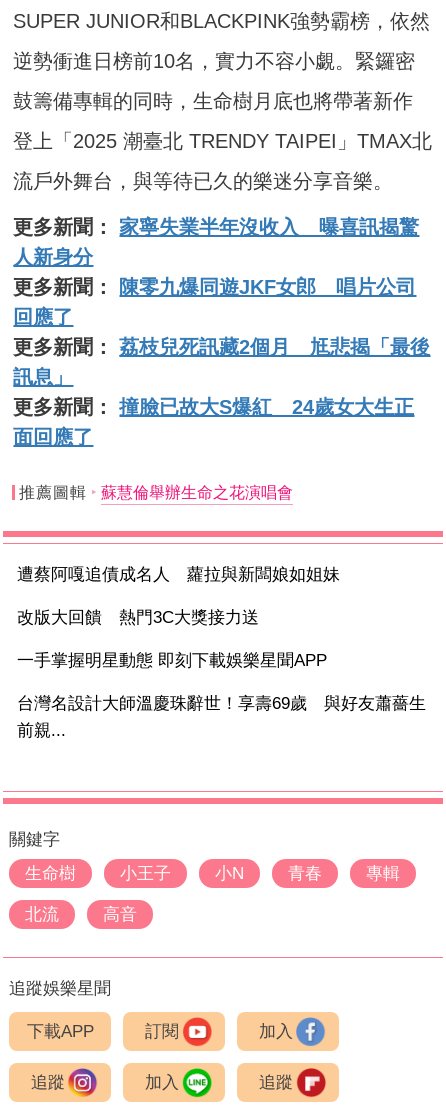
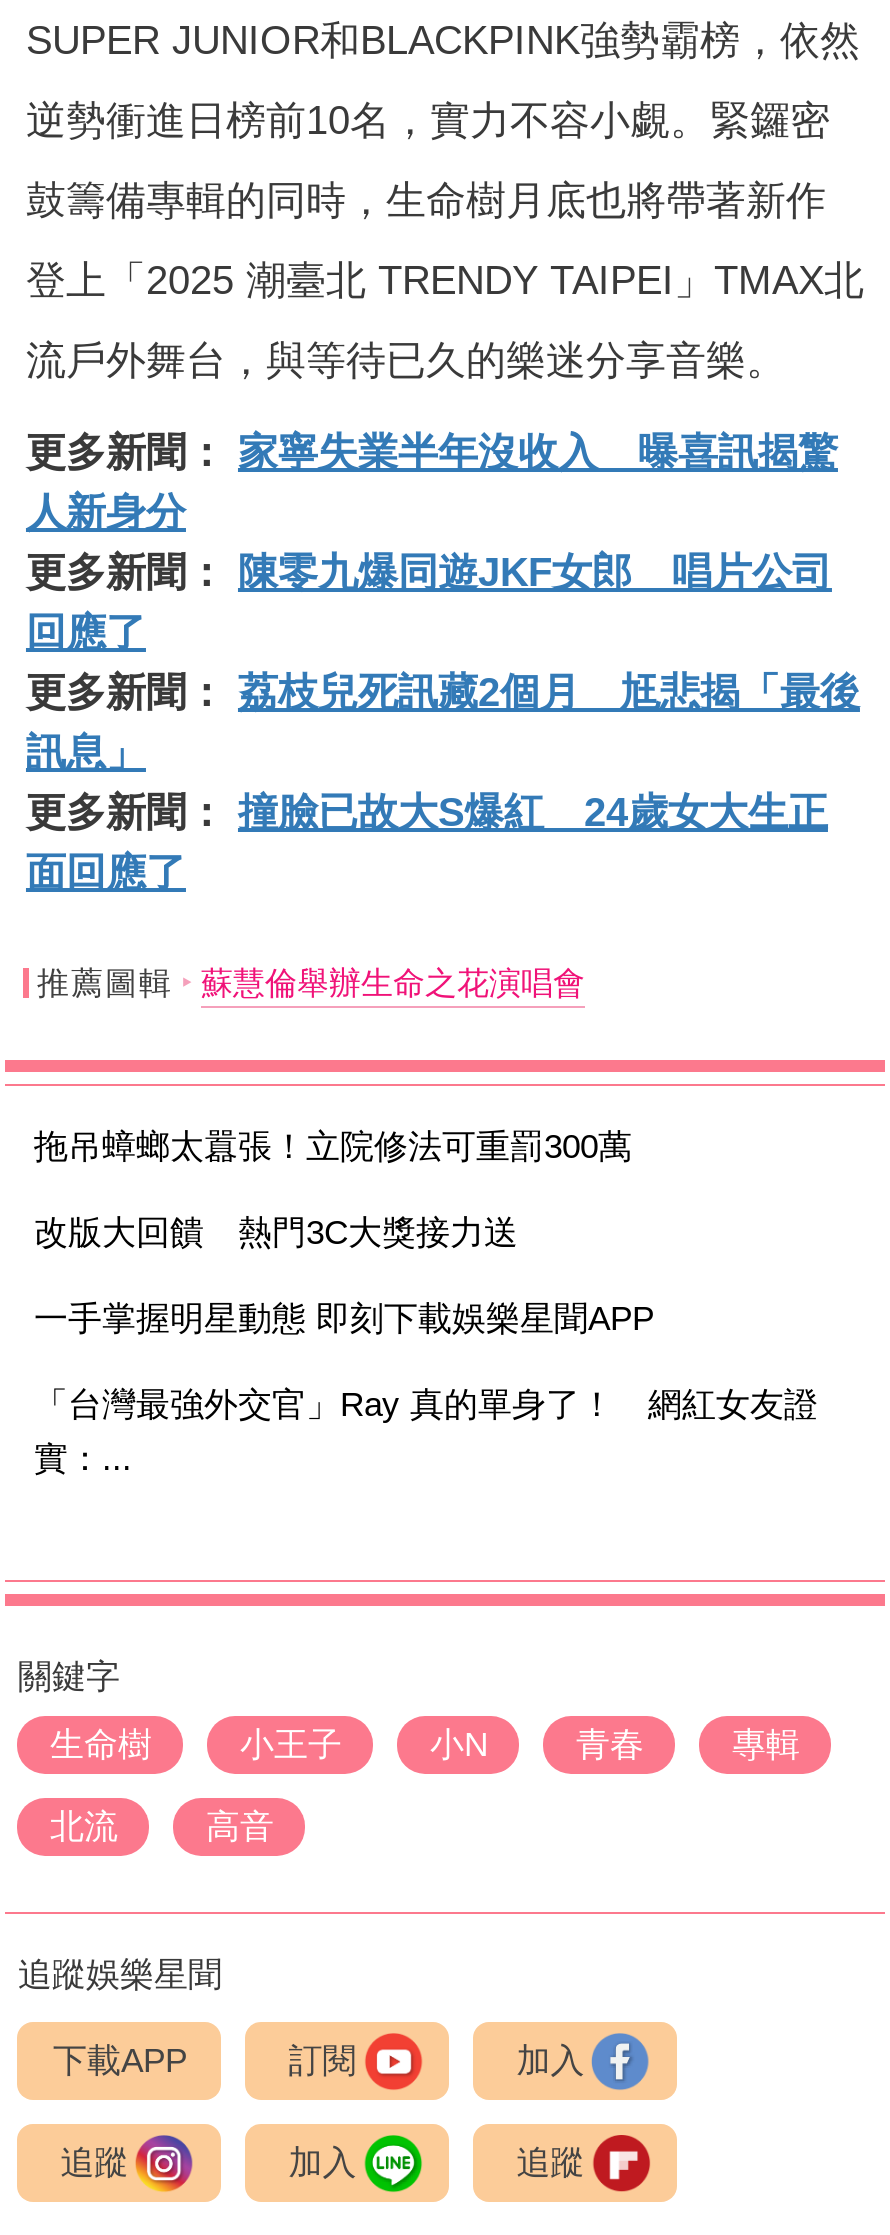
[17,565,340,584] 遭蔡阿嘎追債成名人 蘿拉與新闆娘如姐妹 -> [34,1128,632,1166] 拖吊蟑螂太囂張！立院修法可重罰300萬
[17,694,426,740] 台灣名設計大師溫慶珠辭世！享壽69歲 與好友蕭薔生 | 前親... -> [34,1386,818,1478] 「台灣最強外交官」Ray 真的單身了！ 網紅女友證 | 實：...

